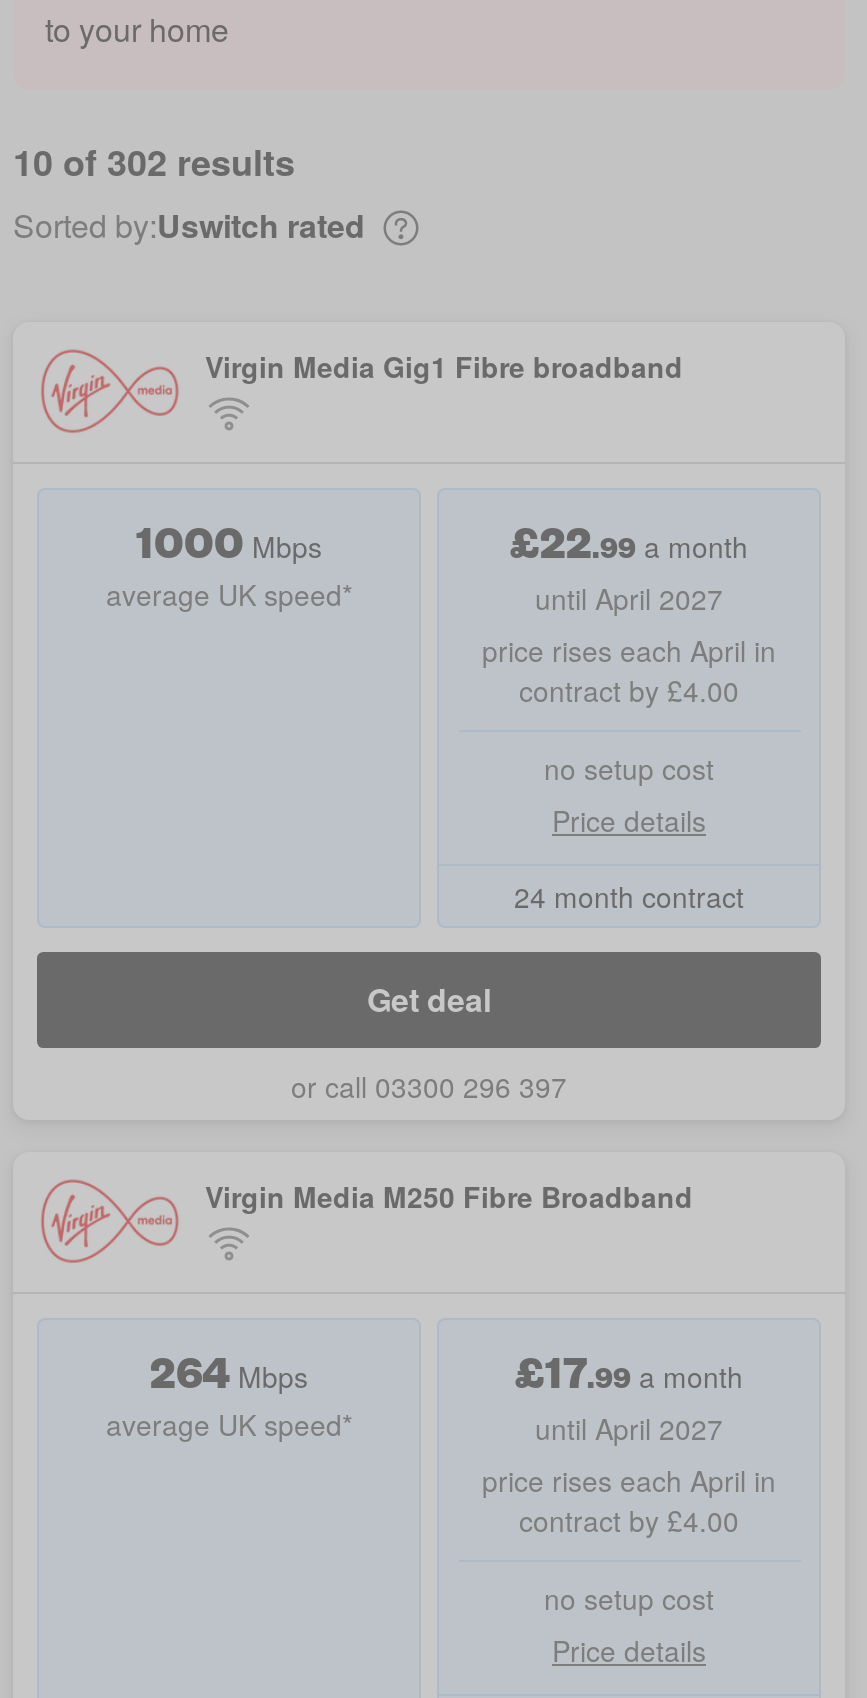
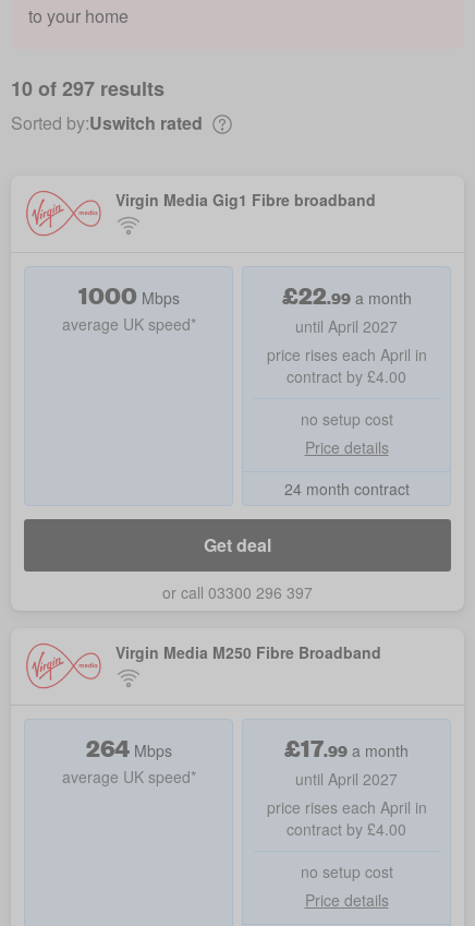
[13,136,295,188] 10 of 302 results -> [11,74,165,103] 10 of 297 results

